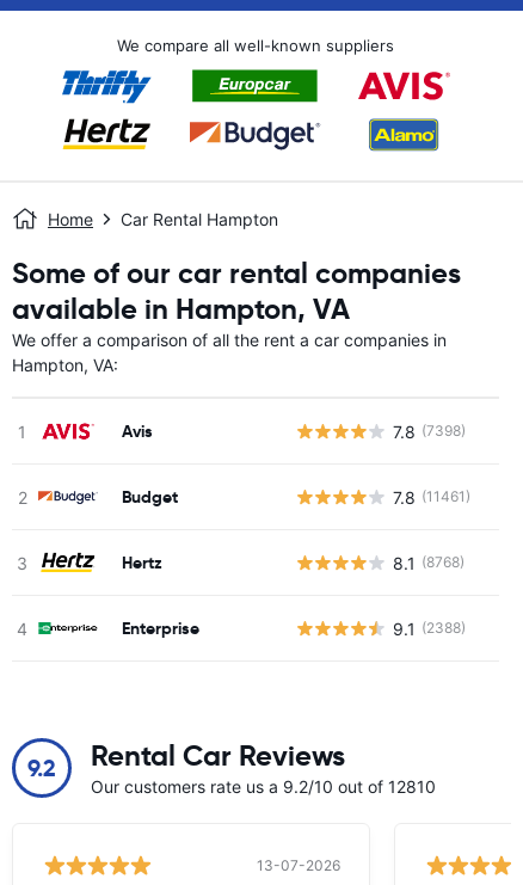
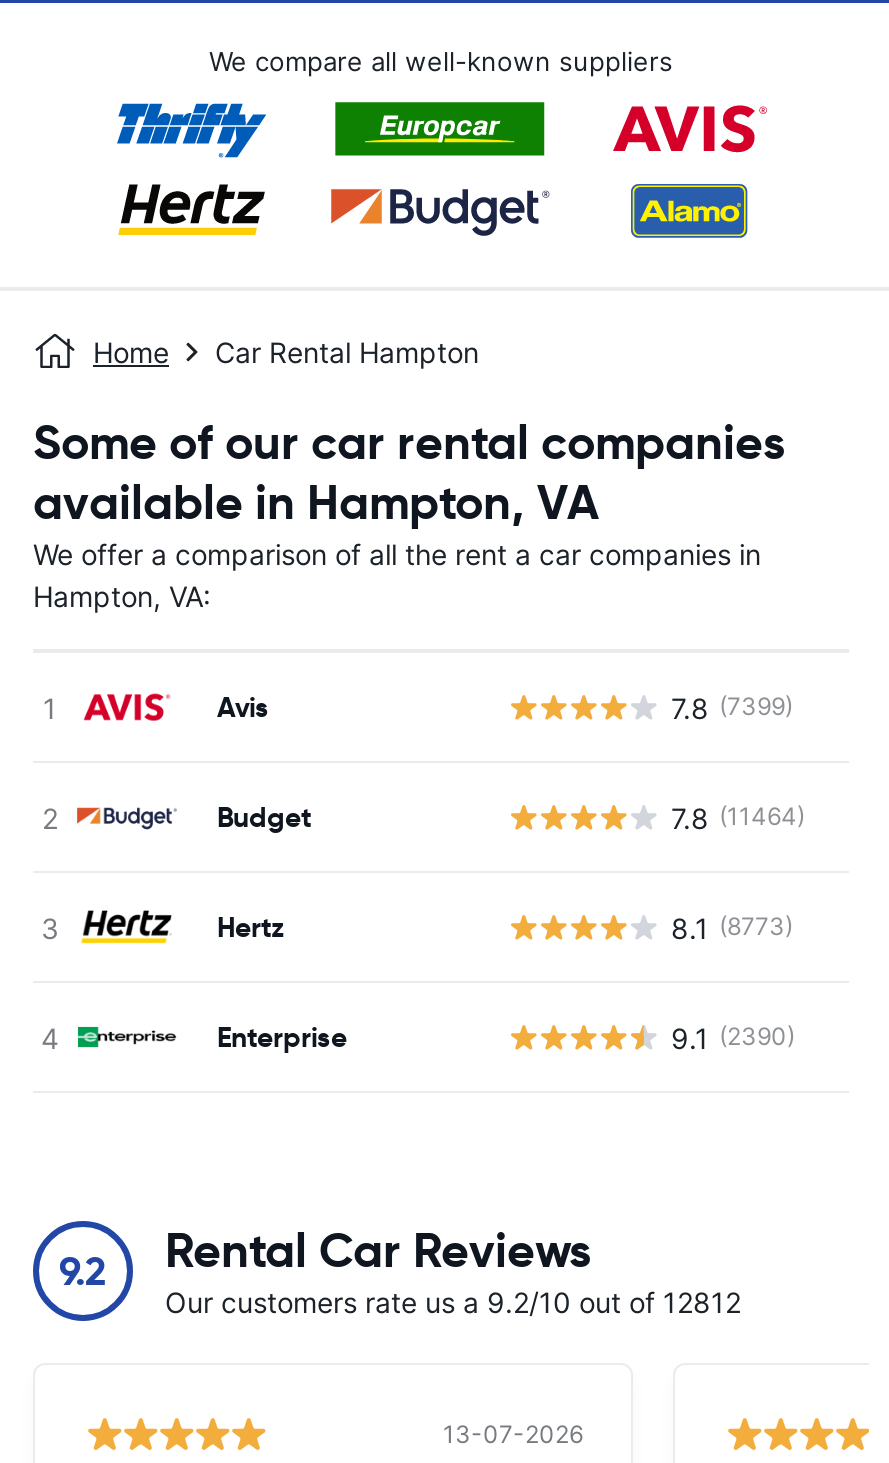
[393,421,466,441] 7.8 (7398) -> [671,690,793,724] 7.8 (7399)
[393,487,470,507] 7.8 (11461) -> [671,800,805,834] 7.8 (11464)
[393,552,464,573] 8.1 (8768) -> [671,910,793,944] 8.1 (8773)
[393,618,466,638] 9.1 (2388) -> [671,1020,795,1054] 9.1 (2390)
[91,776,436,797] Our customers rate us a 9.2/10 out of 12810 -> [165,1285,741,1319] Our customers rate us a 9.2/10 out of 12812

